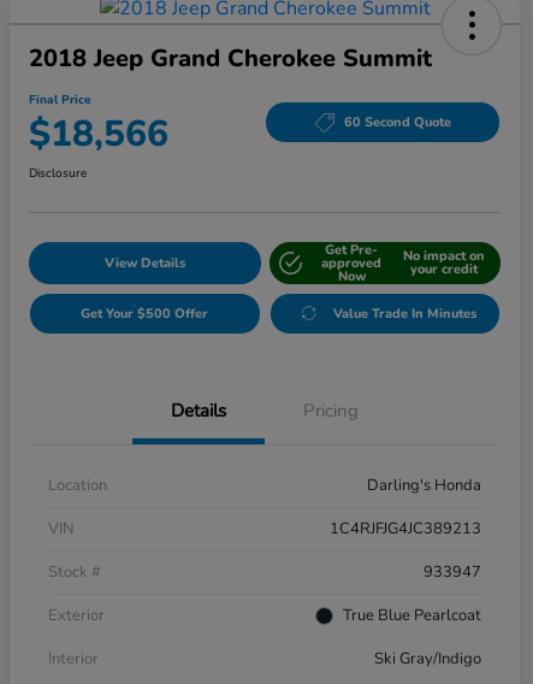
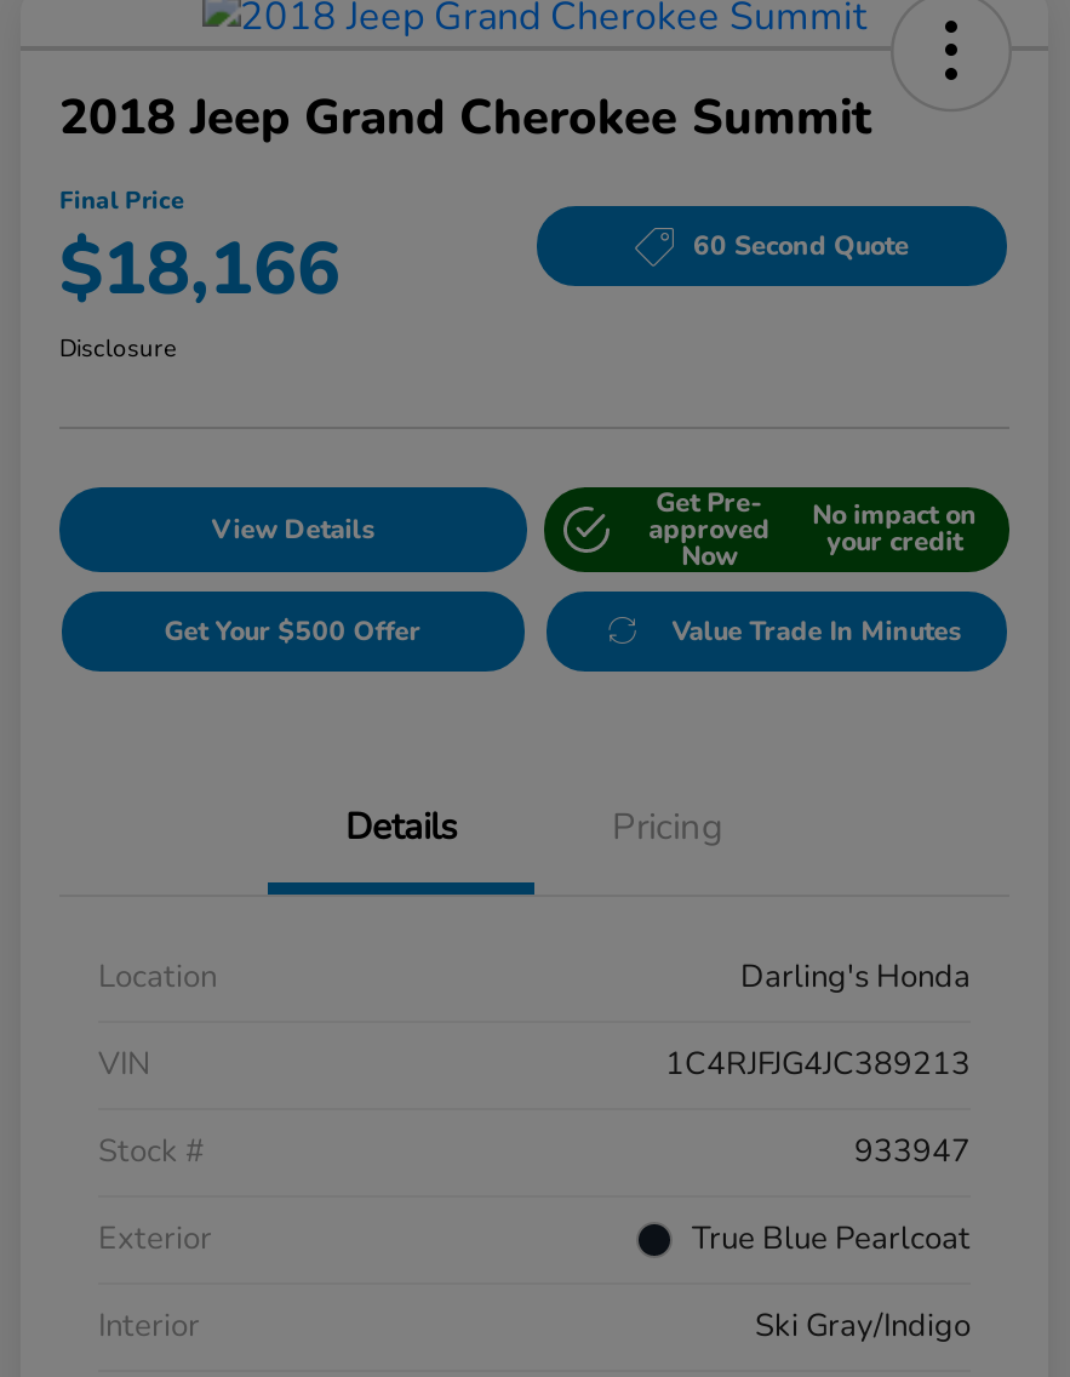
[29,109,168,159] $18,566 -> [59,220,341,320] $18,166

